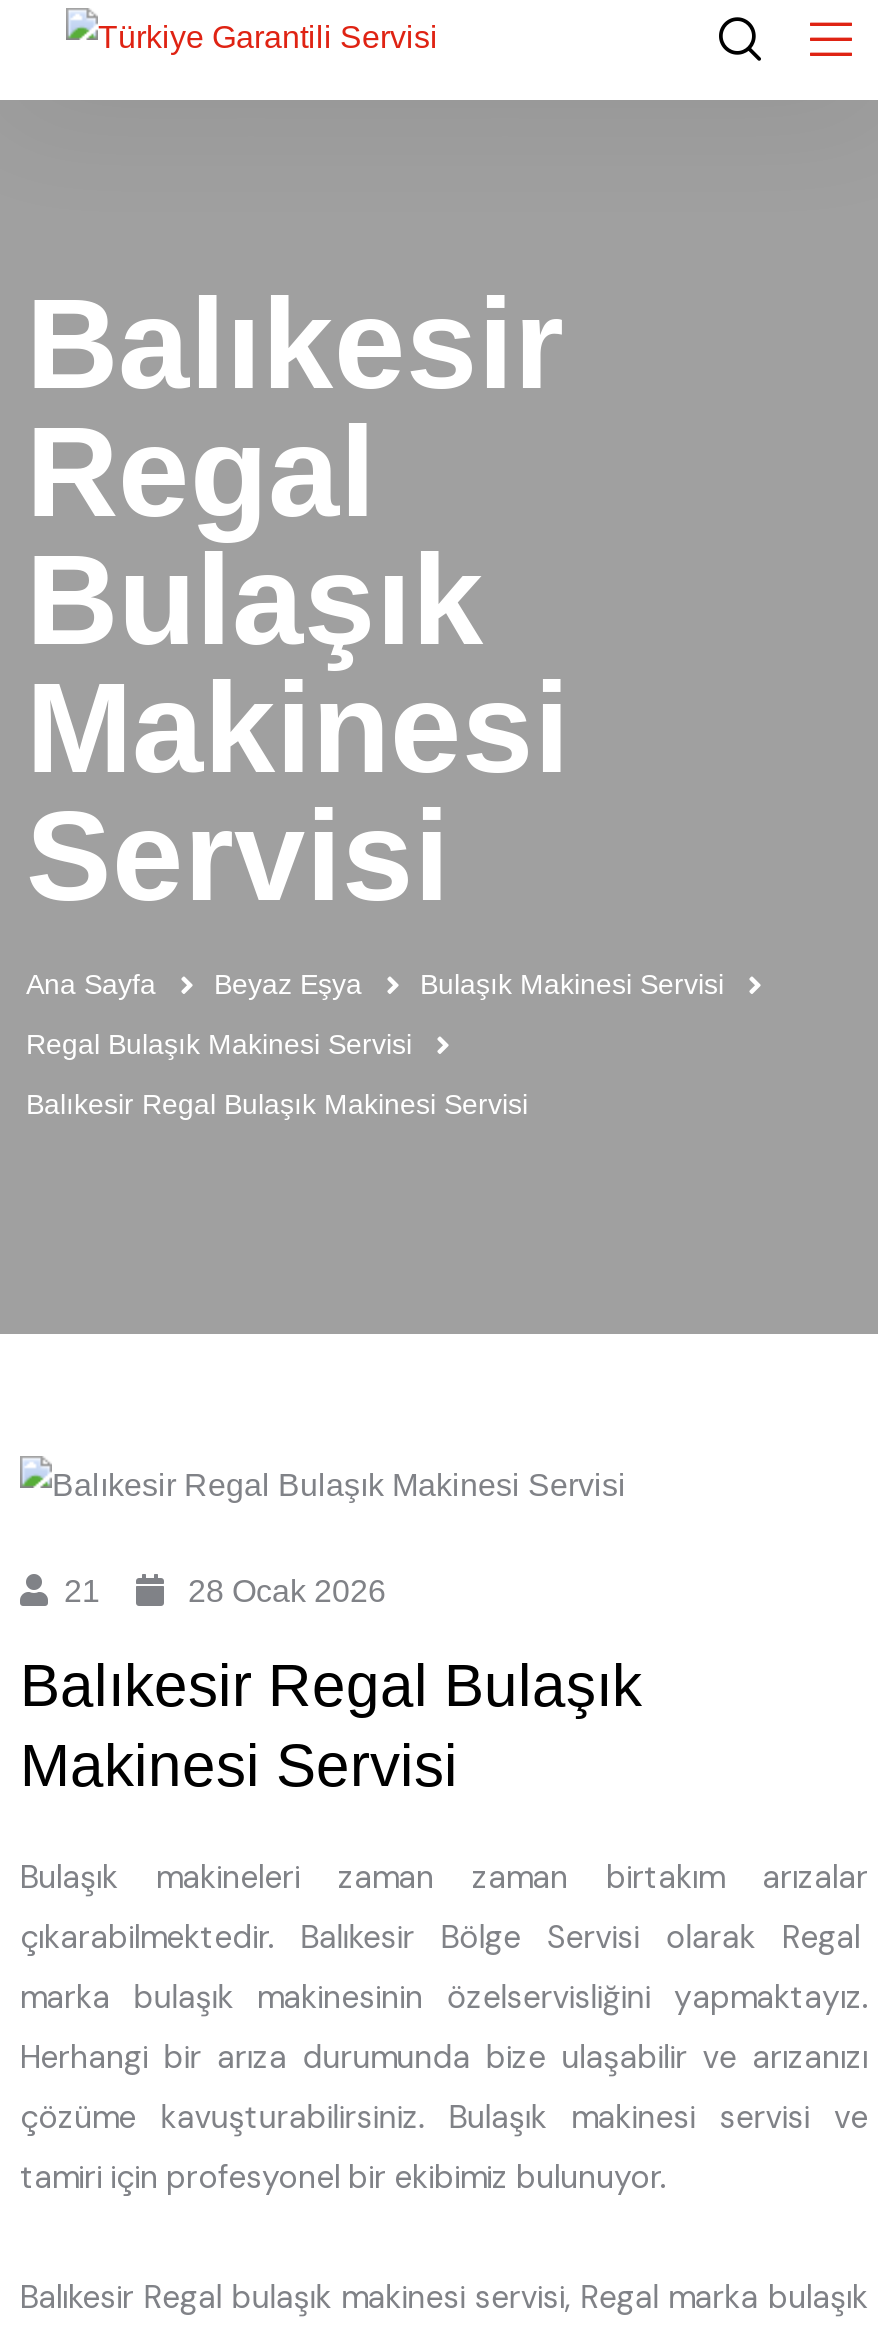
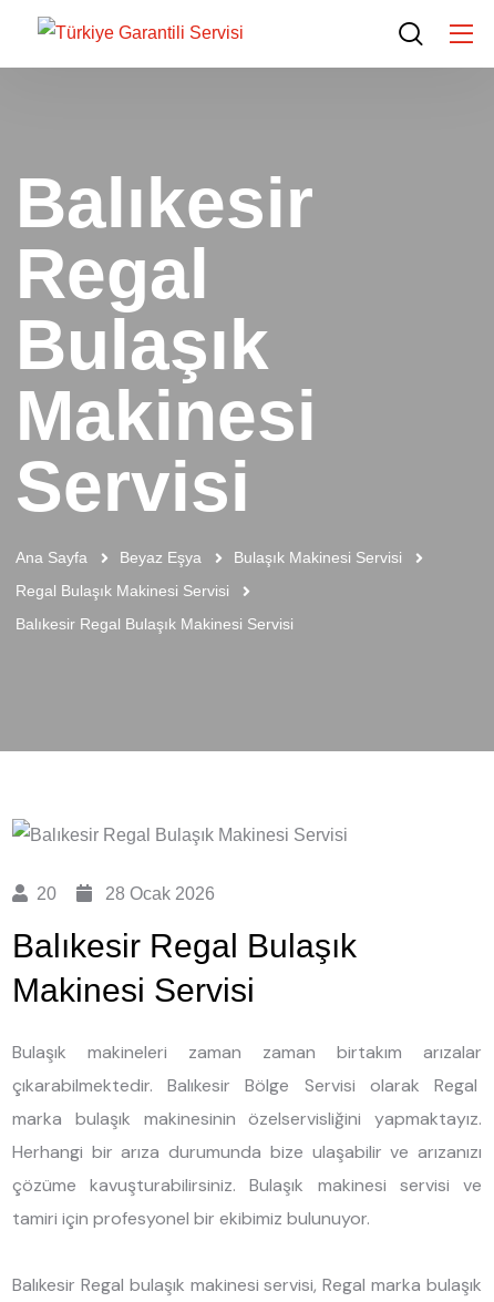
[48,1574,386,1608] 21 28 Ocak 2026 -> [28,884,215,903] 20 28 Ocak 2026

